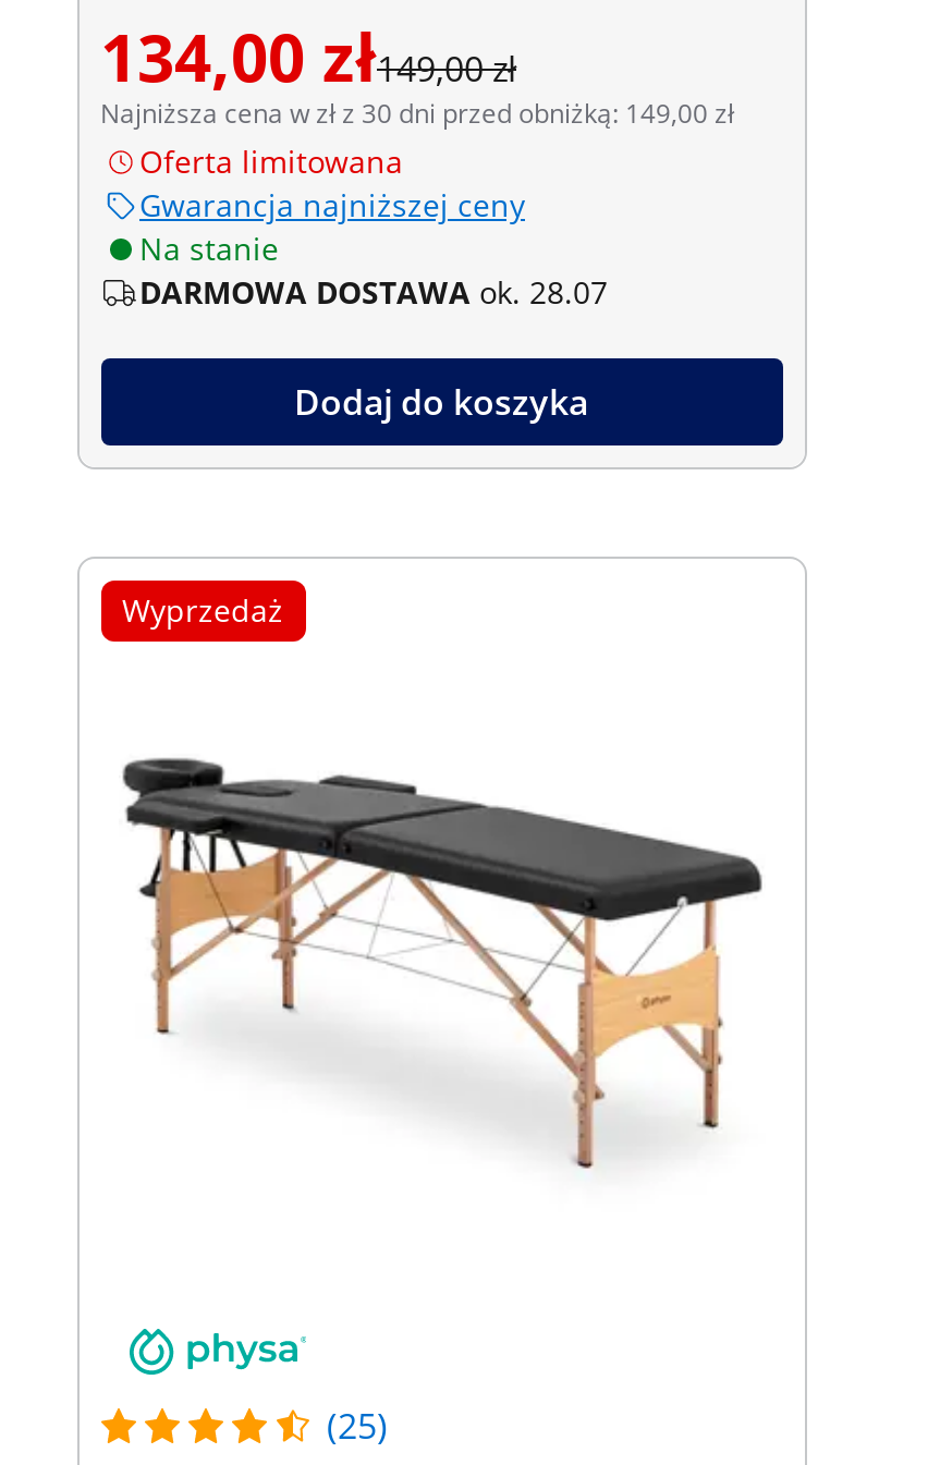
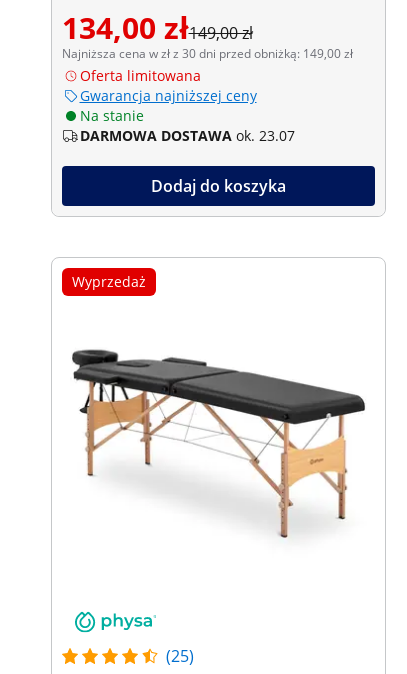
[139,270,608,312] DARMOWA DOSTAWA ok. 28.07 -> [79,126,294,145] DARMOWA DOSTAWA ok. 23.07

